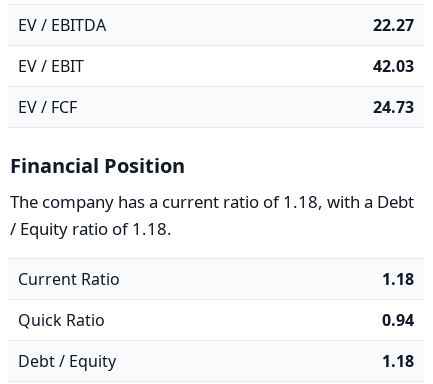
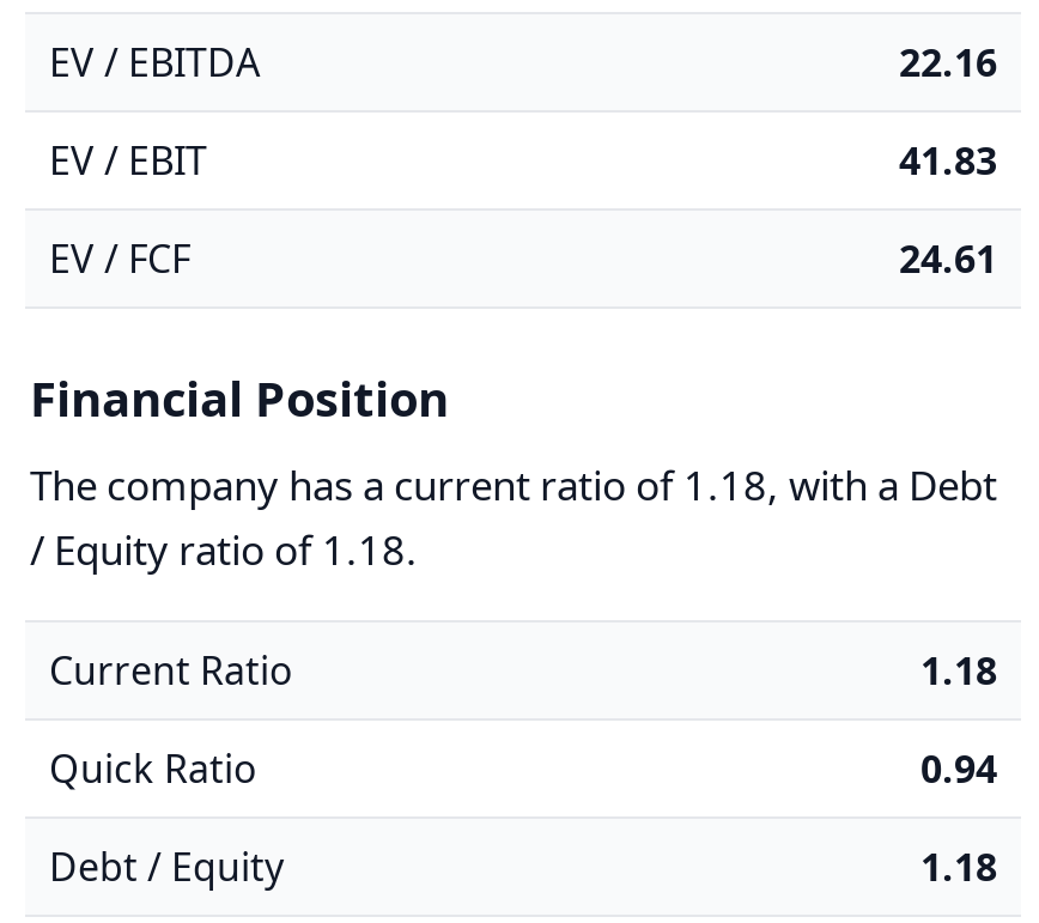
[373,14,414,36] 22.27 -> [899,36,997,89] 22.16
[373,55,414,77] 42.03 -> [899,134,997,187] 41.83
[373,96,414,118] 24.73 -> [899,232,997,285] 24.61

